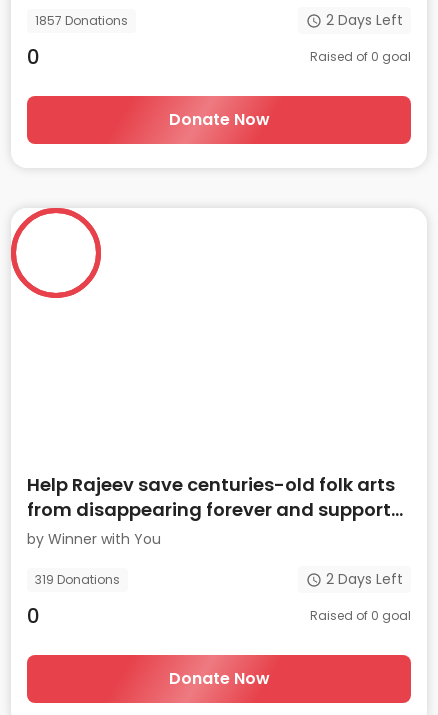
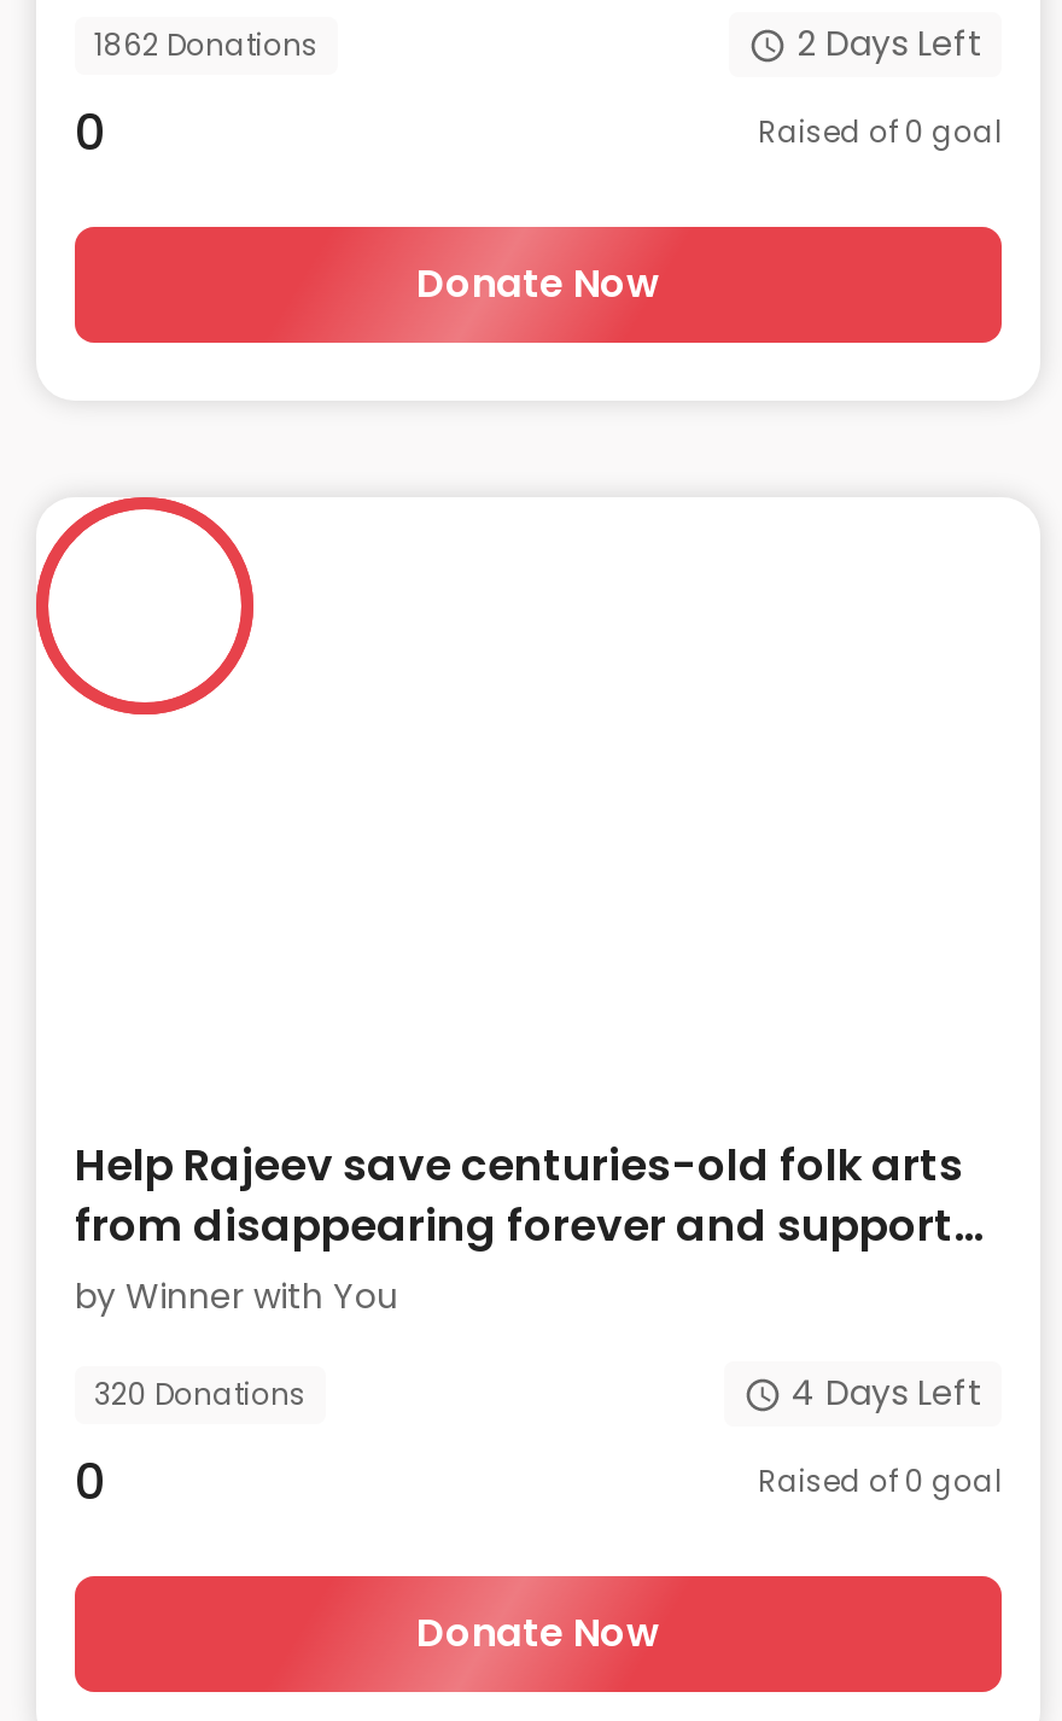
[35,11,128,28] 1857 Donations -> [94,23,319,64] 1862 Donations
[35,570,120,587] 319 Donations -> [94,1372,307,1413] 320 Donations
[326,569,403,589] 2 Days Left -> [792,1369,982,1417] 4 Days Left

